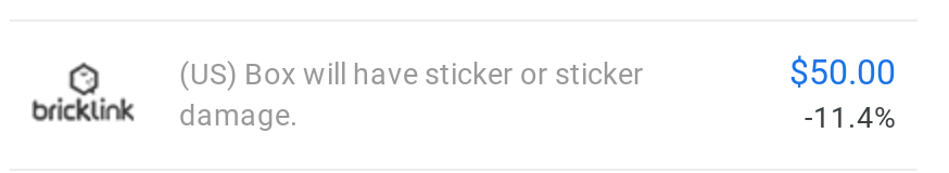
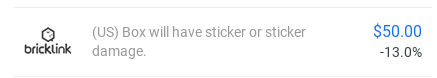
[805,100,896,135] -11.4% -> [380,44,422,60] -13.0%

